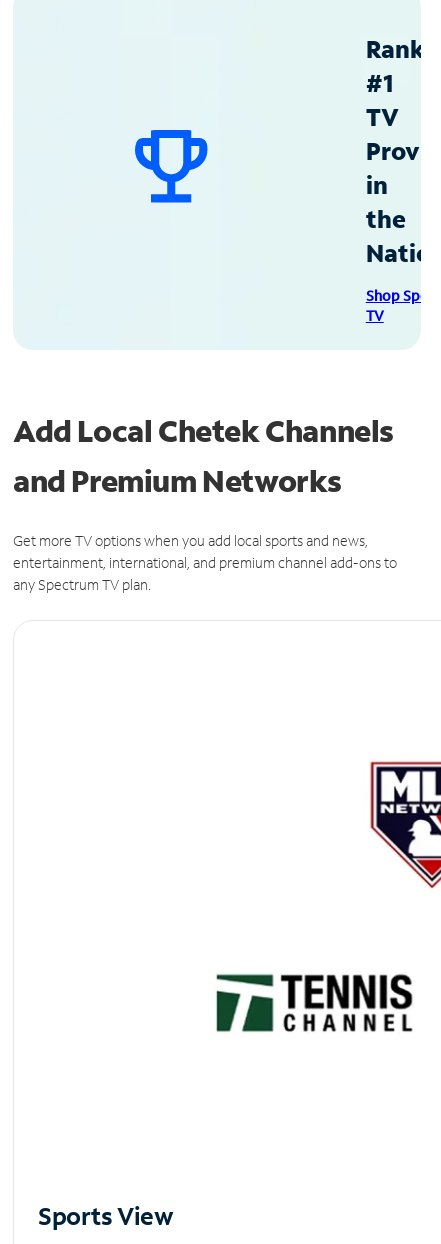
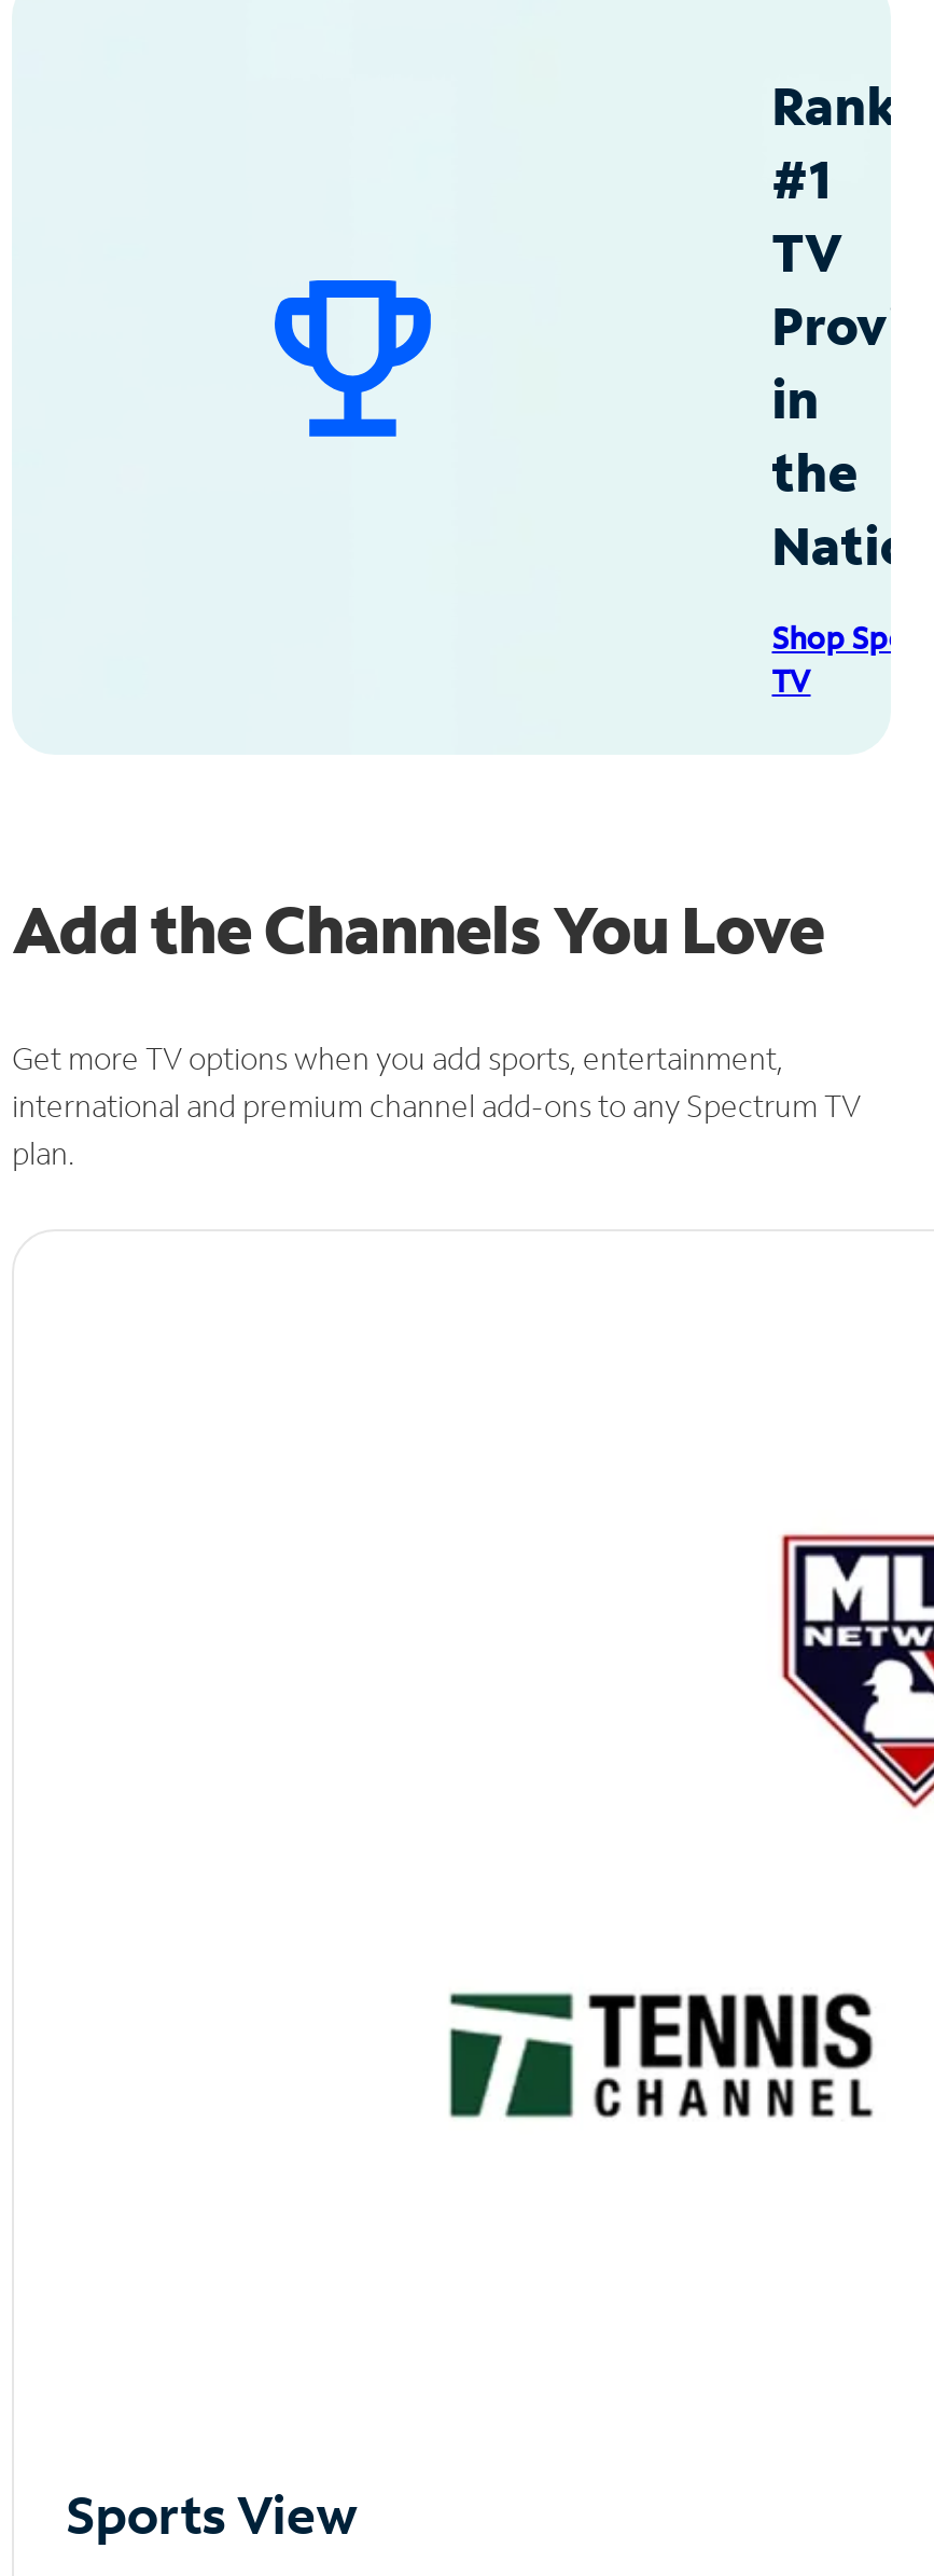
[13,411,394,500] Add Local Chetek Channels | and Premium Networks -> [12,886,824,970] Add the Channels You Love
[13,531,397,594] Get more TV options when you add local sports and news, | entertainment, international, and premium channel add-ons to | any Spectrum TV plan. -> [12,1037,861,1173] Get more TV options when you add sports, entertainment, | international and premium channel add-ons to any Spectrum TV | plan.

